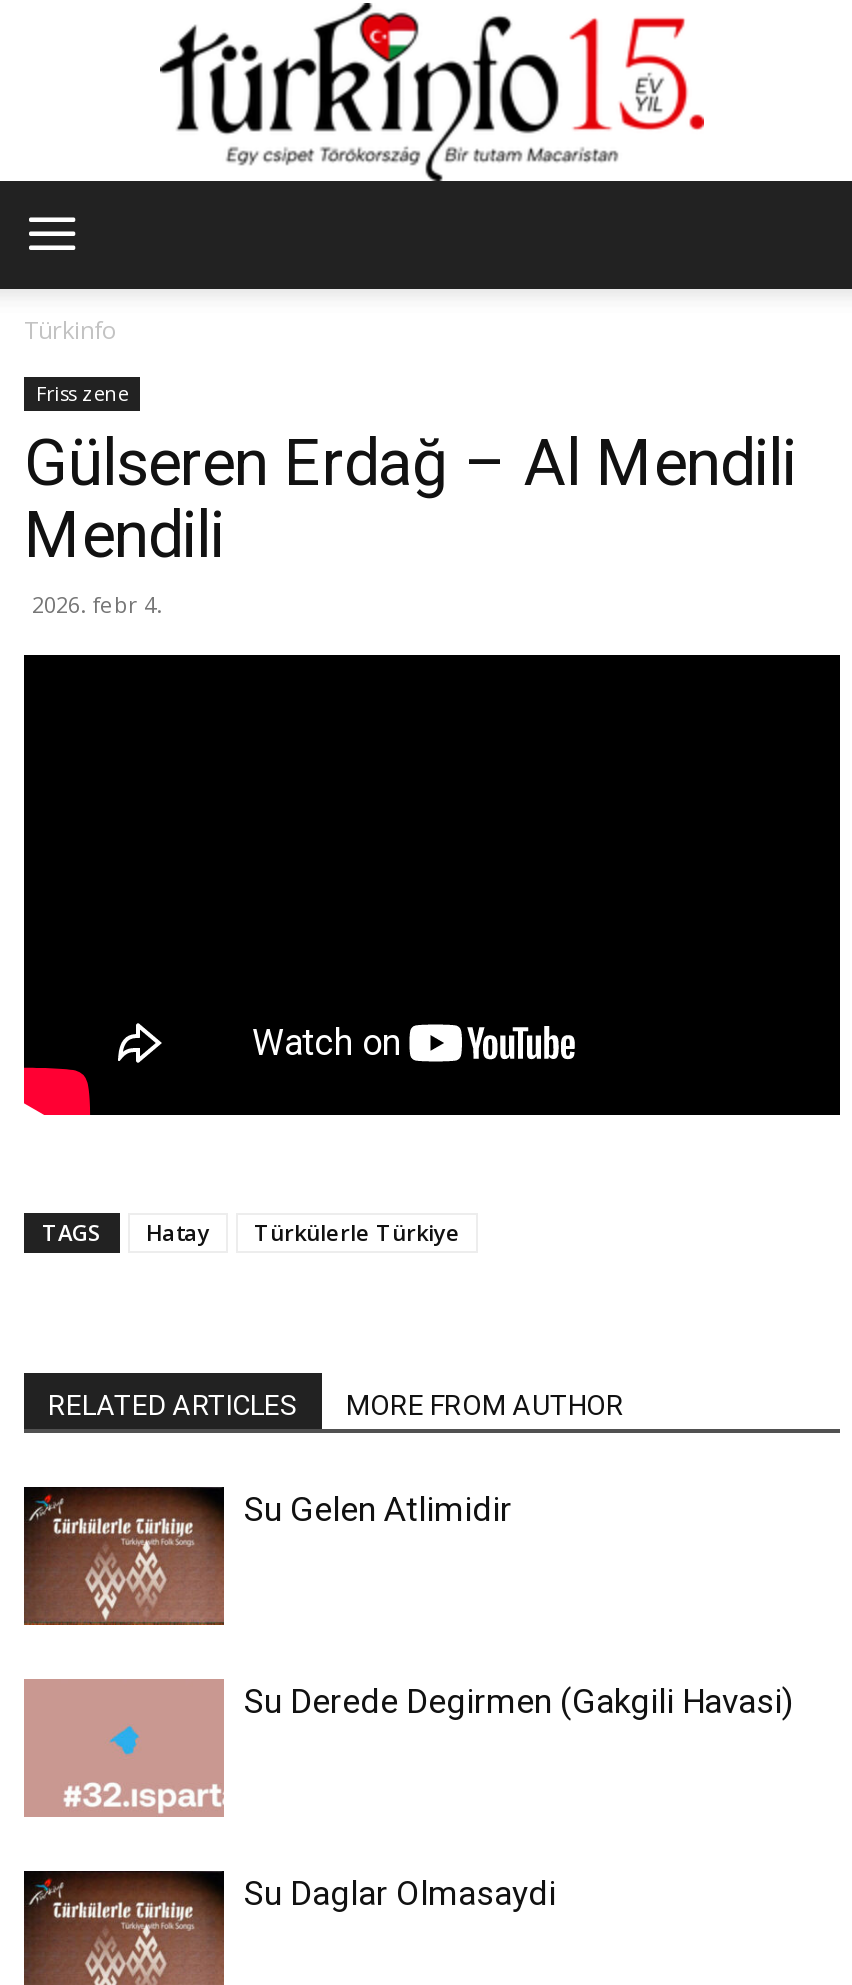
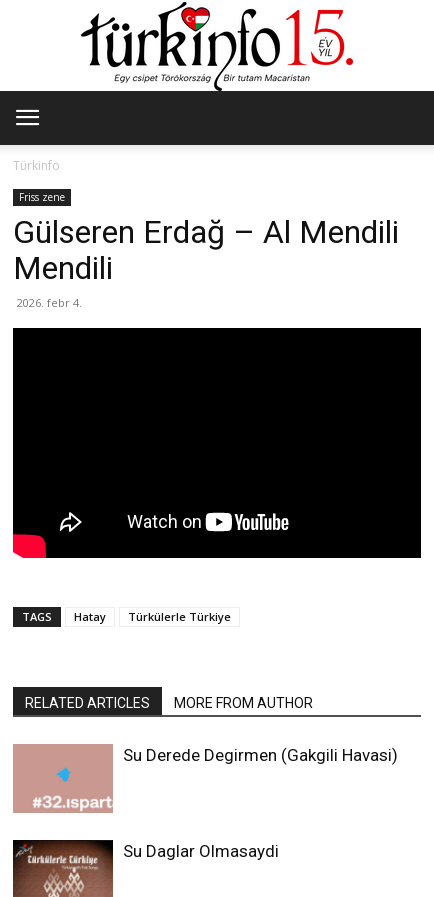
[22,1485,512,1625] [image] | Su Gelen Atlimidir -> none

